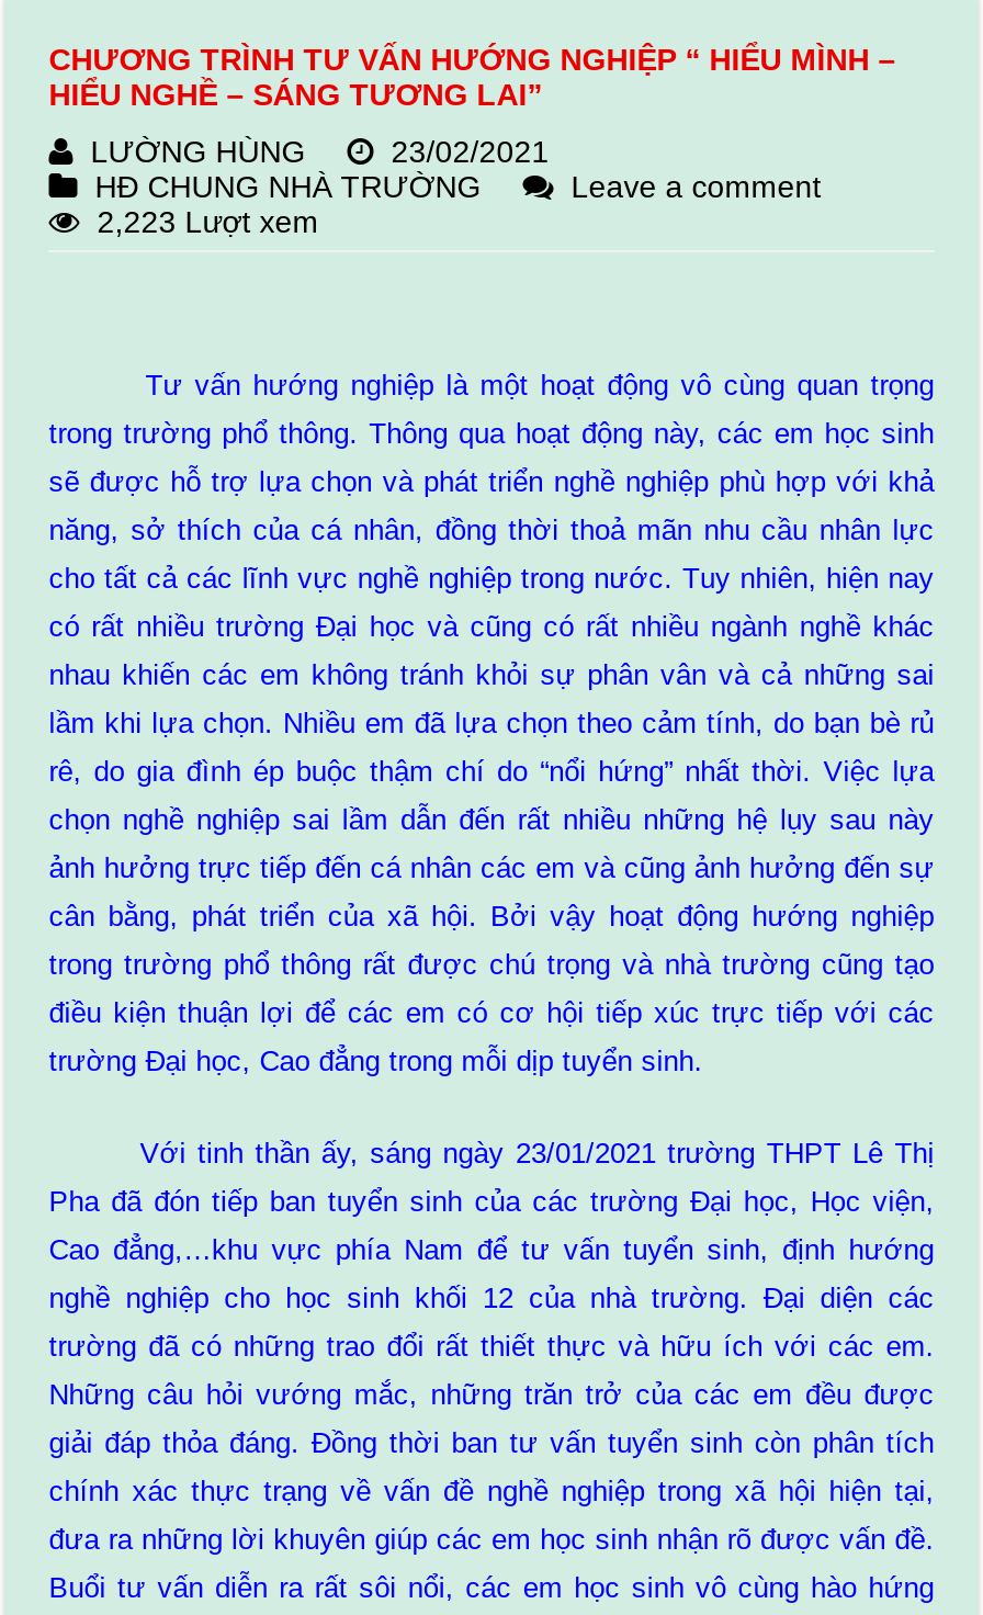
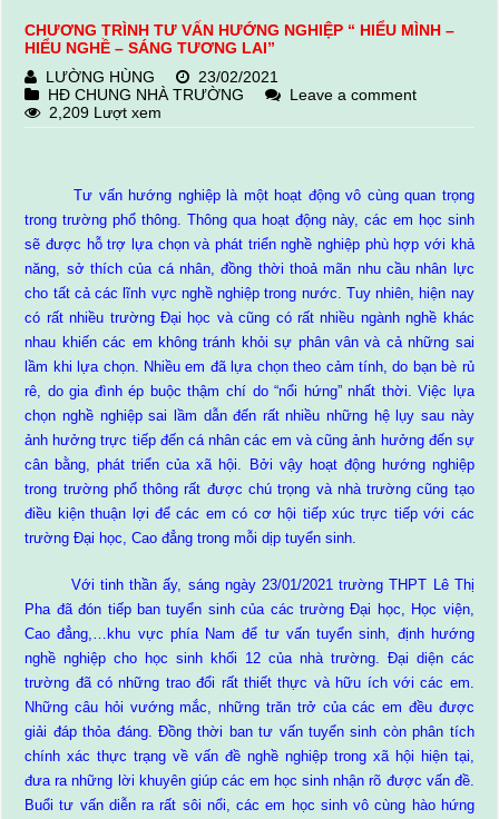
[97,205,319,240] 2,223 Lượt xem -> [49,104,162,122] 2,209 Lượt xem

